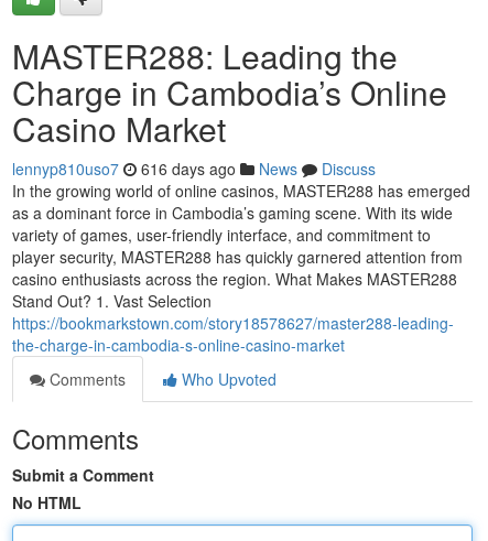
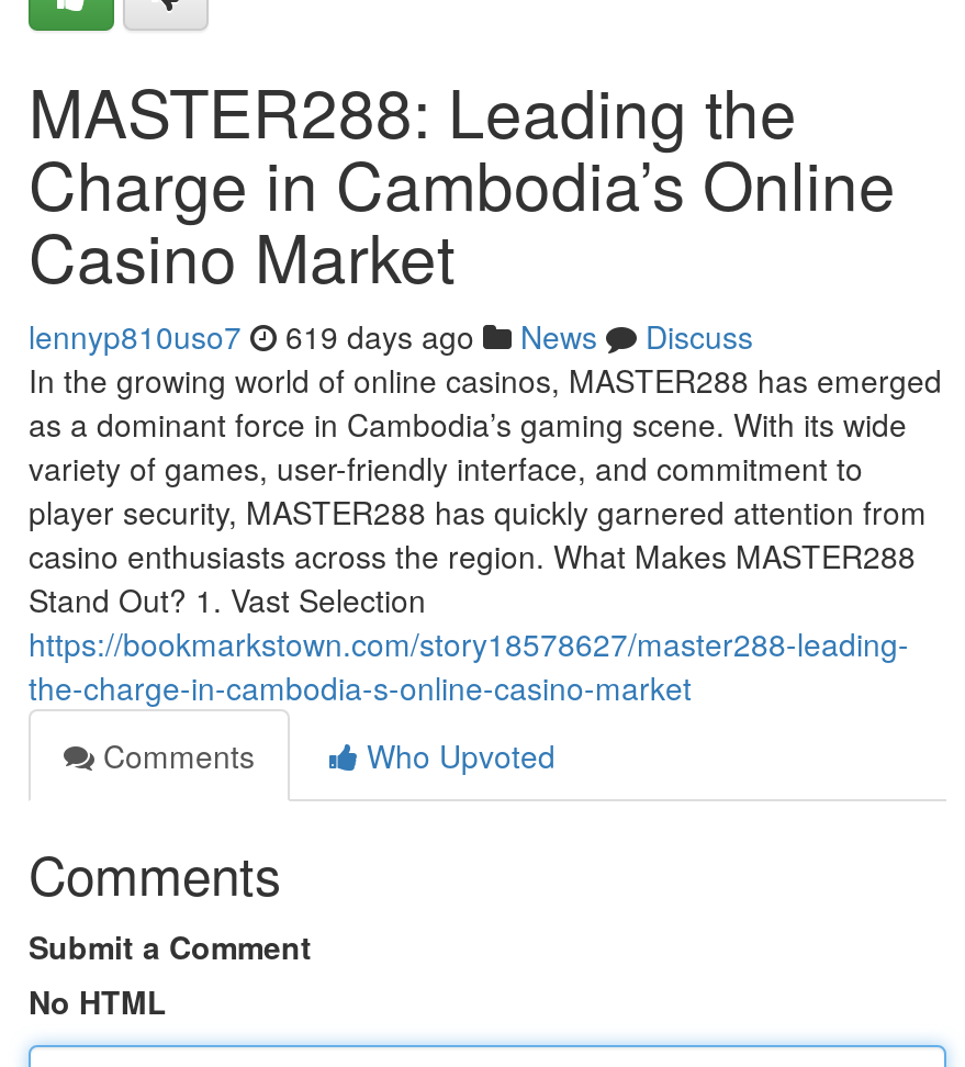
[12,158,376,180] lennyp810uso7 616 days ago News Discuss -> [29,314,753,358] lennyp810uso7 619 days ago News Discuss

